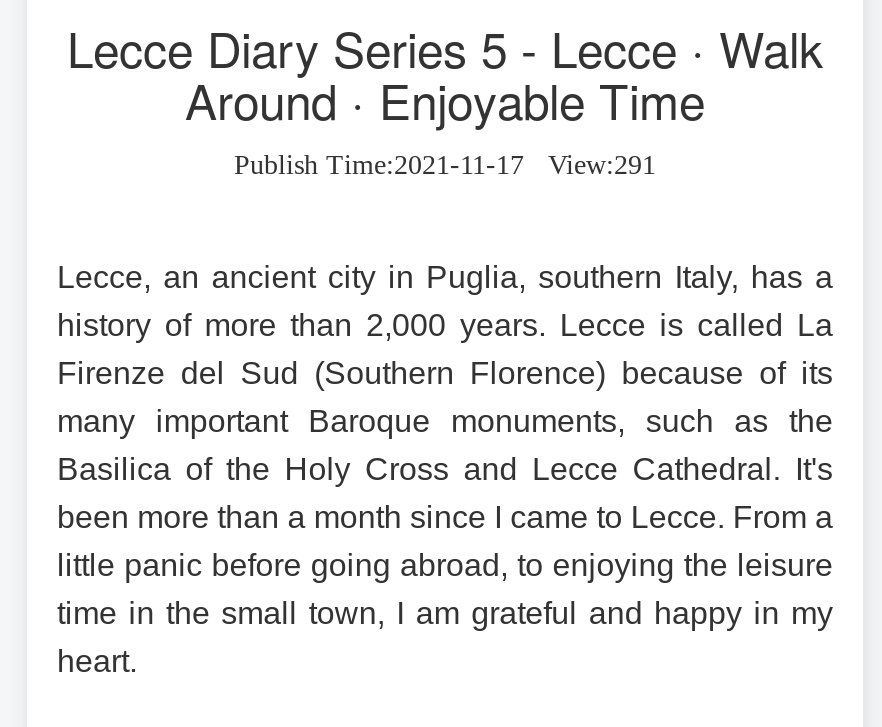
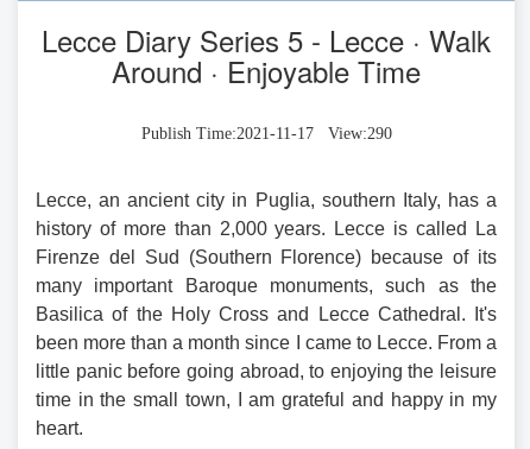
[234,151,656,181] Publish Time:2021-11-17 View:291 -> [141,124,392,142] Publish Time:2021-11-17 View:290

